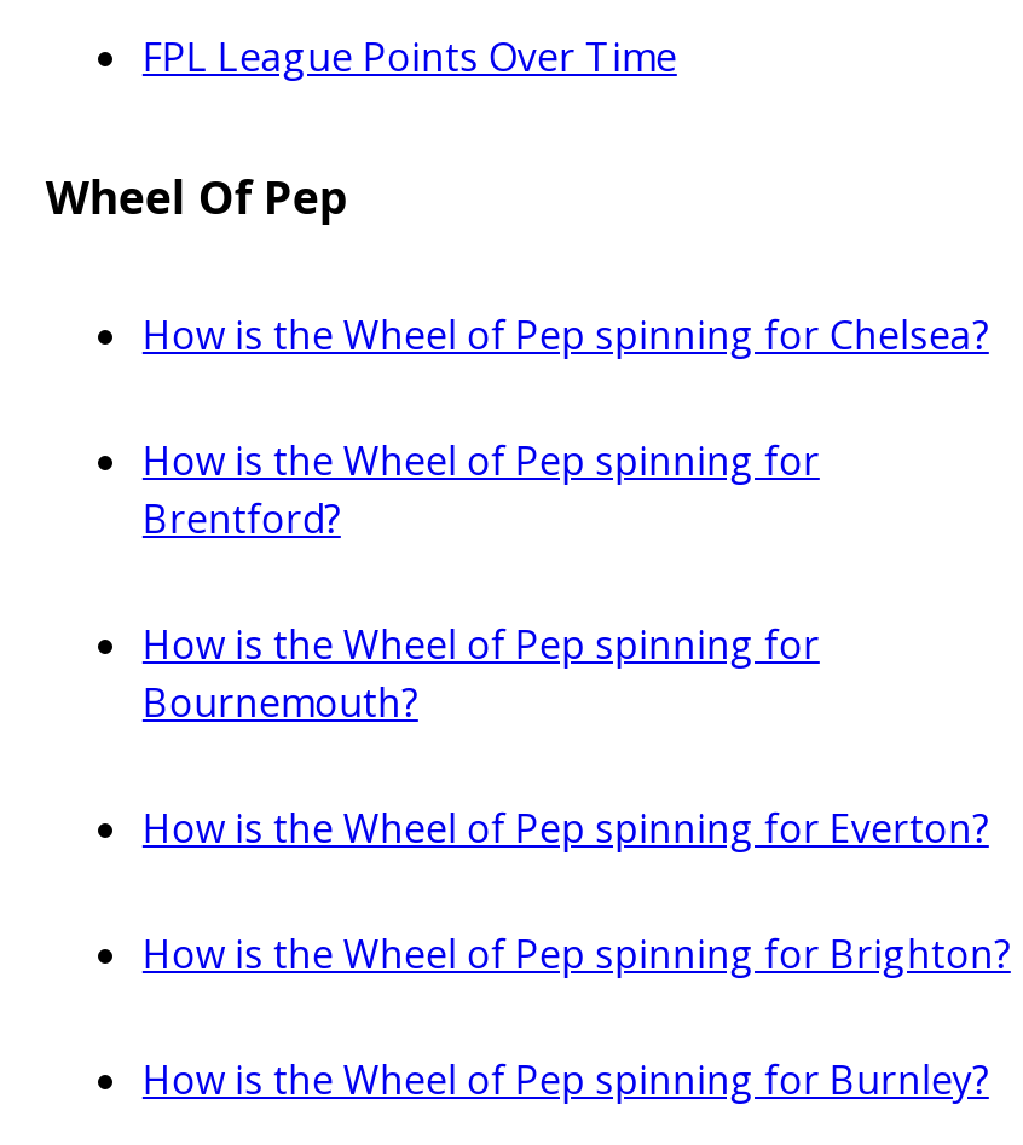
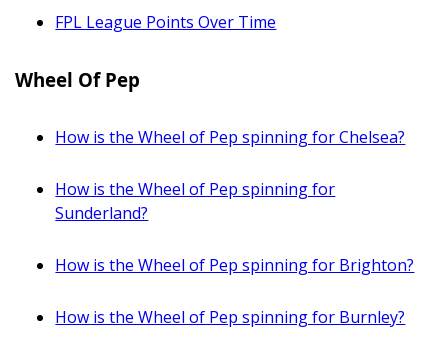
[142,491,989,854] Brentford? | How is the Wheel of Pep spinning for | Bournemouth? | How is the Wheel of Pep spinning for Everton? -> [55,201,148,223] Sunderland?

